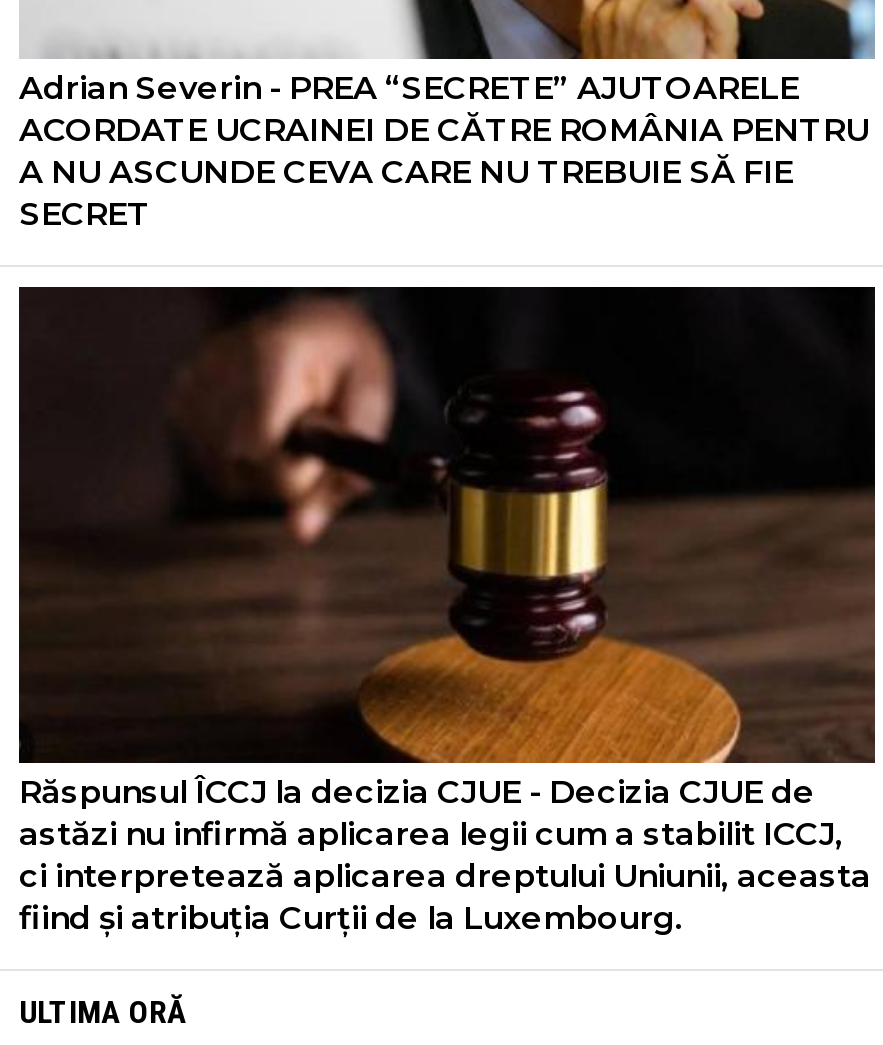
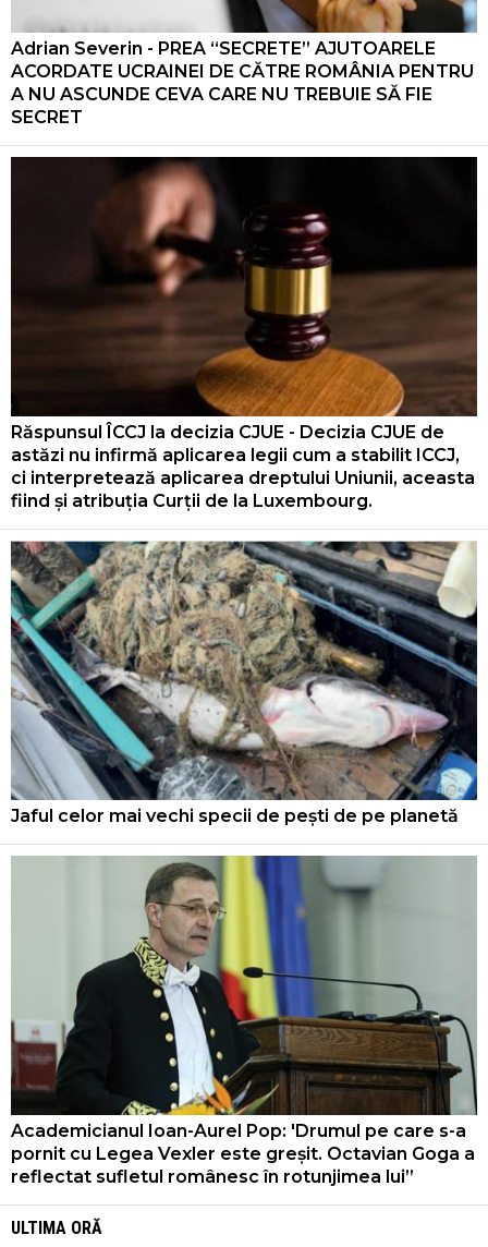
none -> [10,540,478,826] [image] | Jaful celor mai vechi specii de pești de pe planetă
none -> [10,855,478,1187] [image] | Academicianul Ioan-Aurel Pop: 'Drumul pe care s-a | pornit cu Legea Vexler este greșit. Octavian Goga a | reflectat sufletul românesc în rotunjimea lui”

